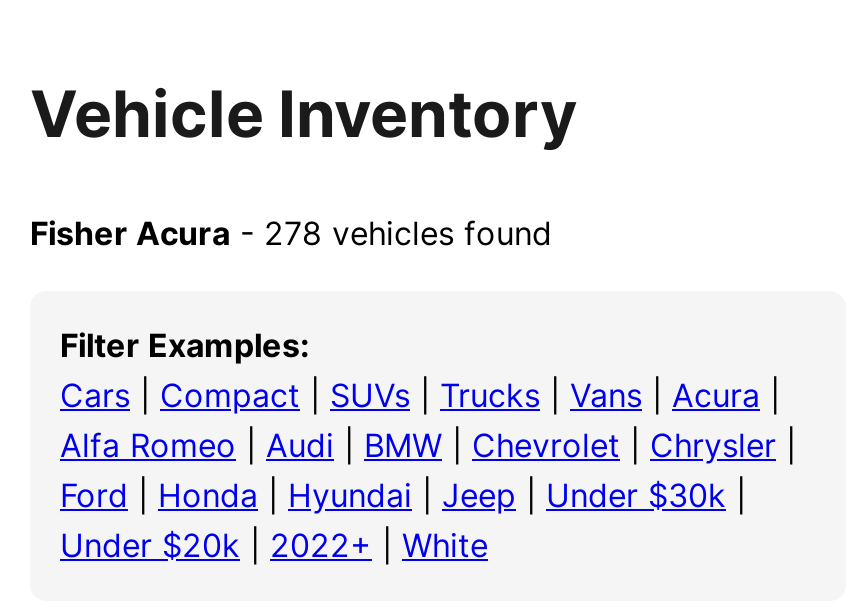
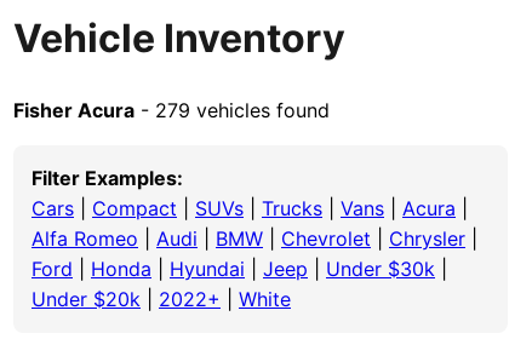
[30,213,552,253] Fisher Acura - 278 vehicles found -> [13,98,330,122] Fisher Acura - 279 vehicles found

